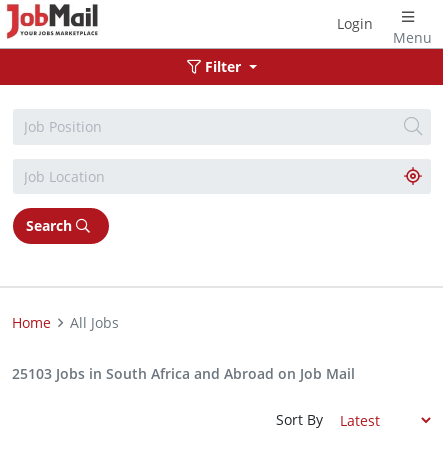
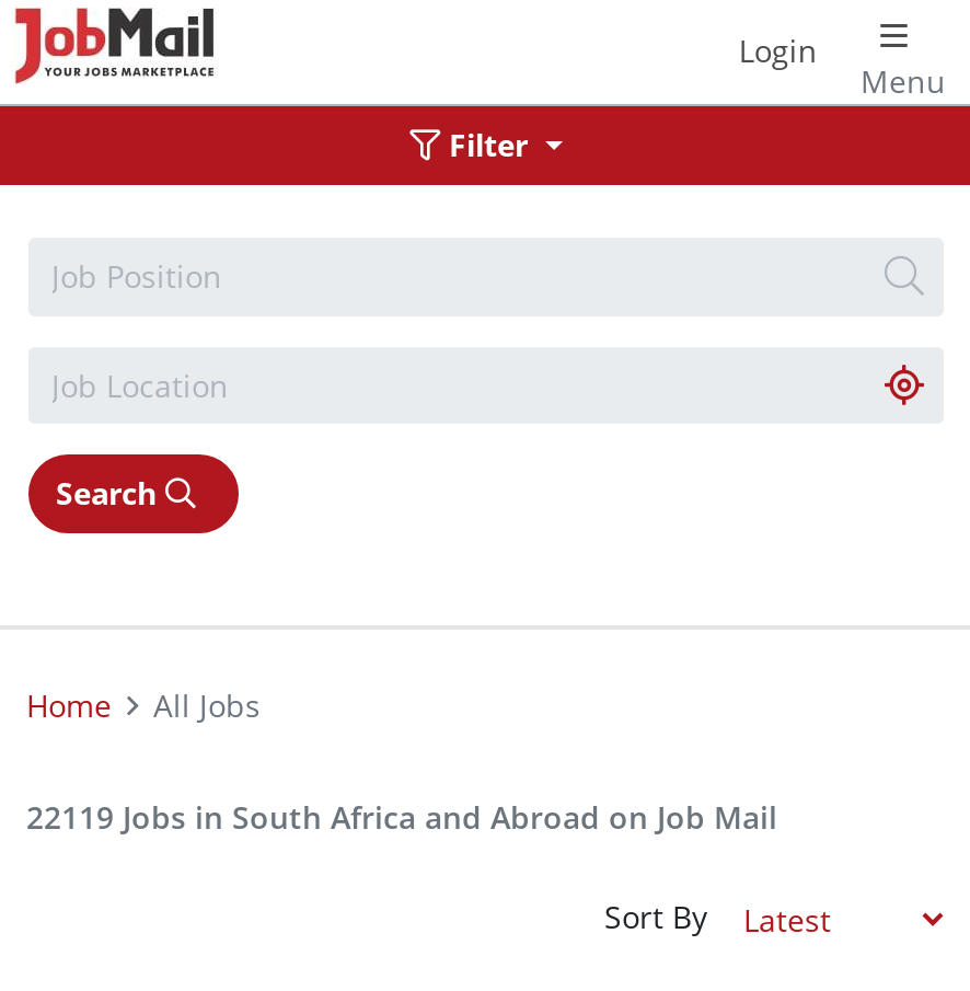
[12,363,355,382] 25103 Jobs in South Africa and Abroad on Job Mail -> [26,795,777,837] 22119 Jobs in South Africa and Abroad on Job Mail

